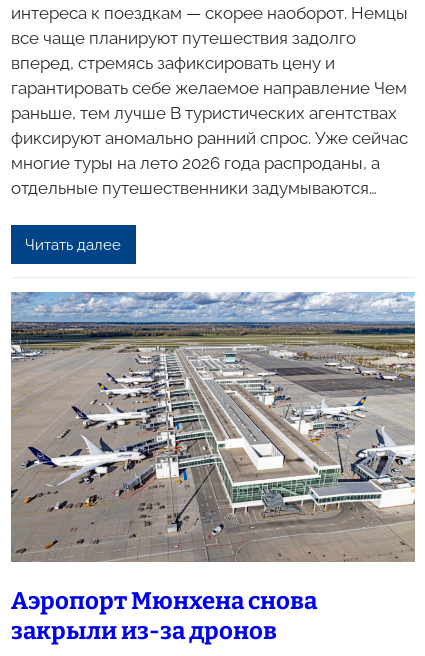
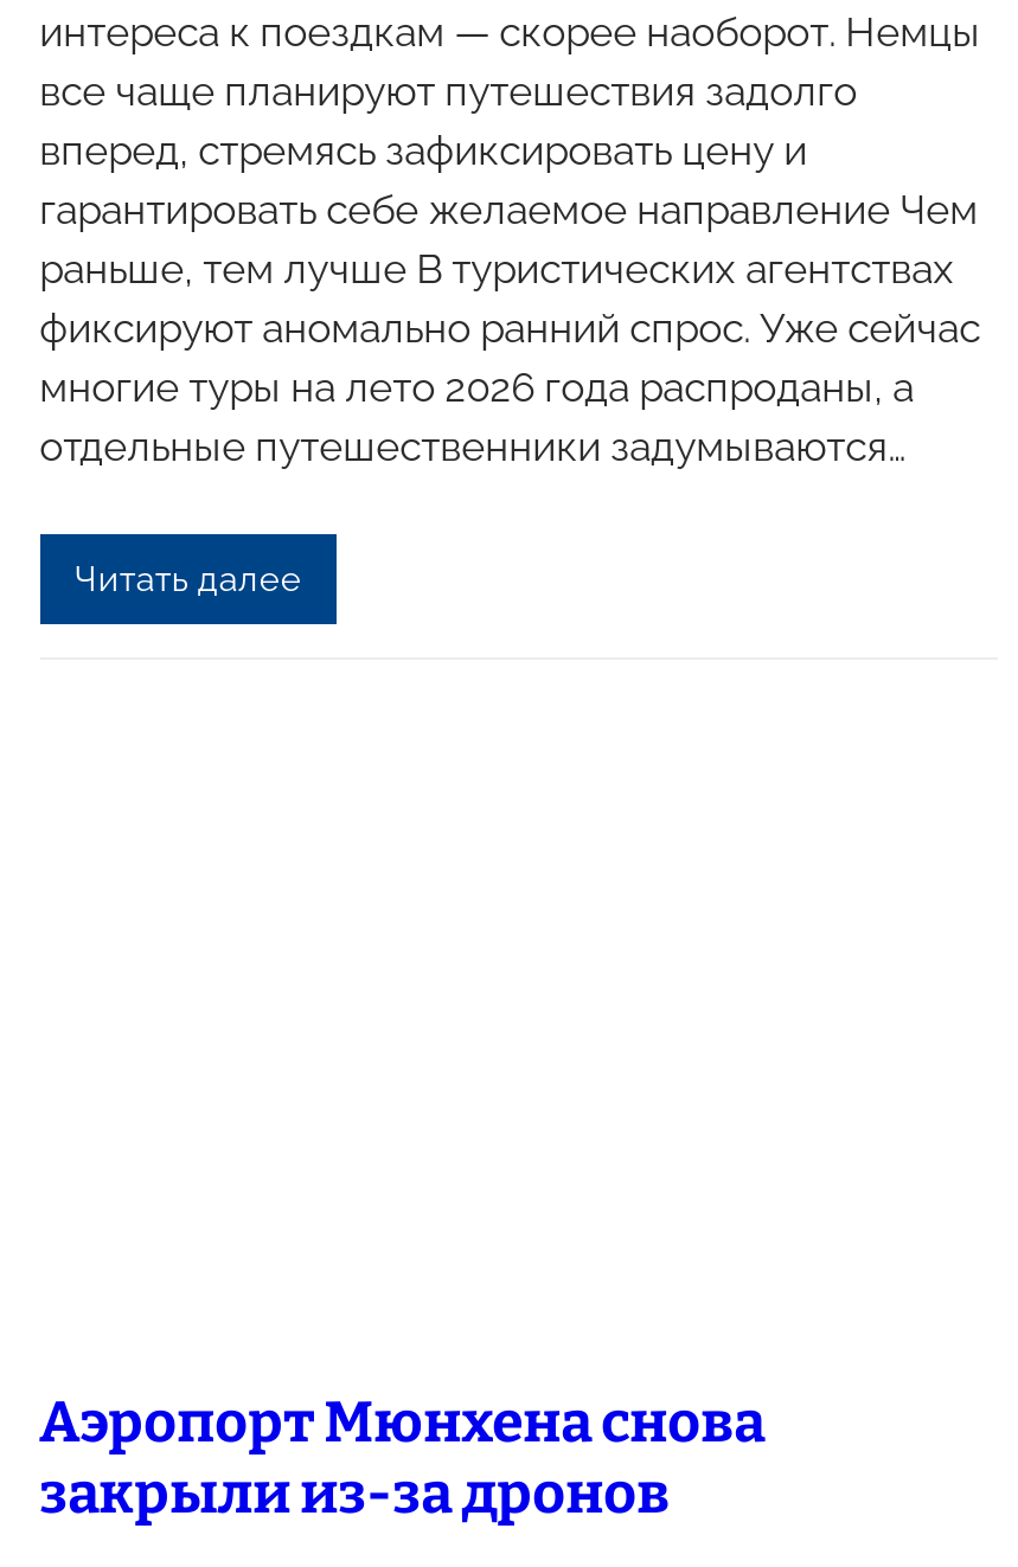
[10,291,416,563] [image] -> none

